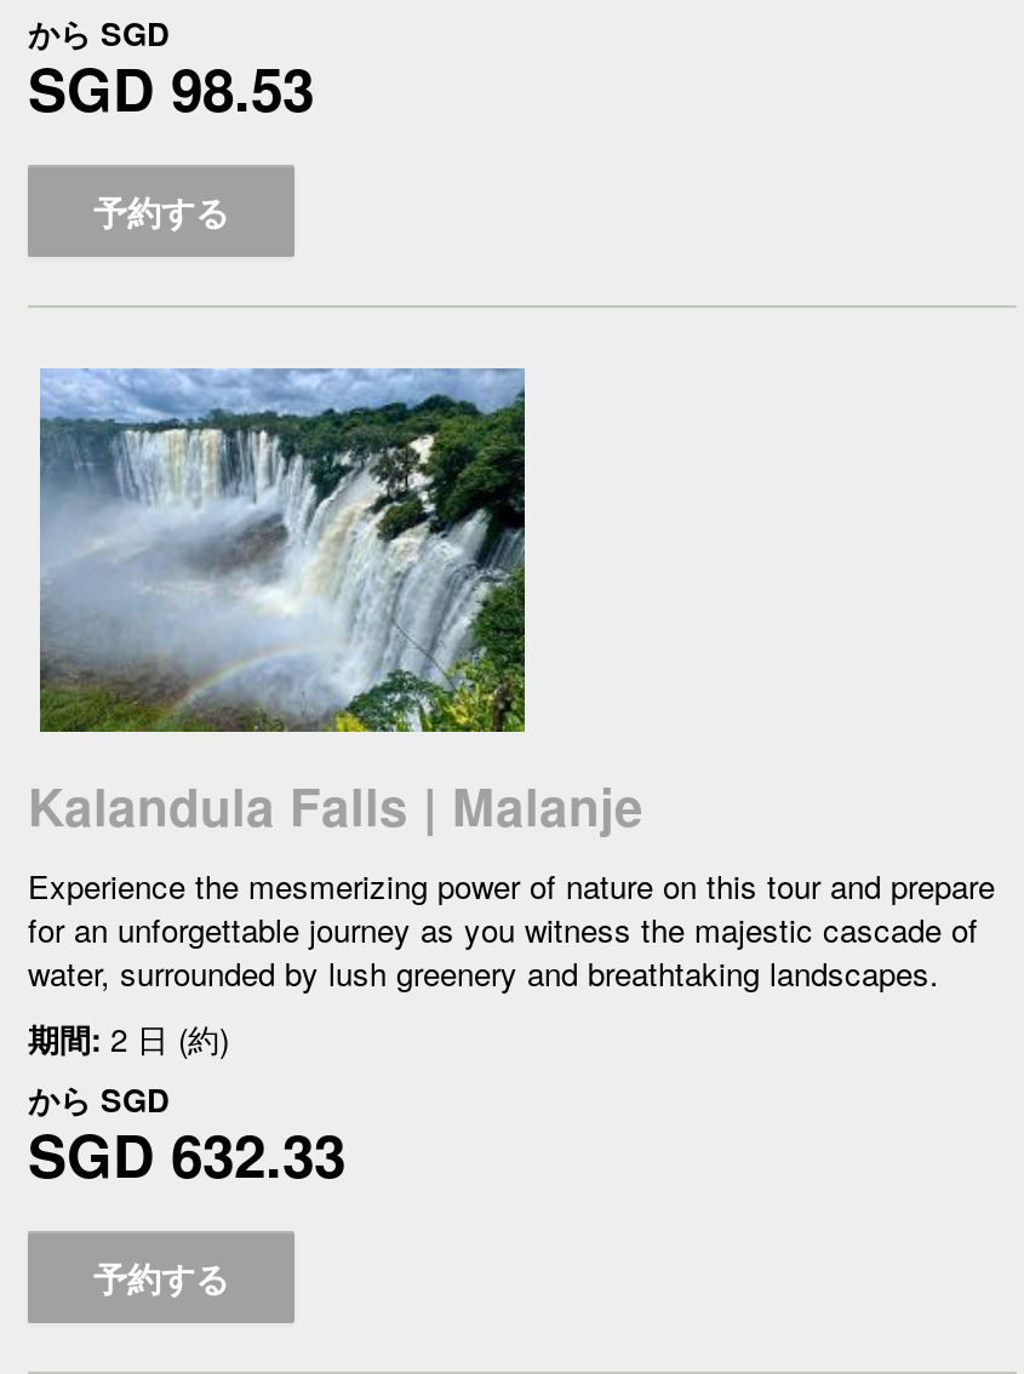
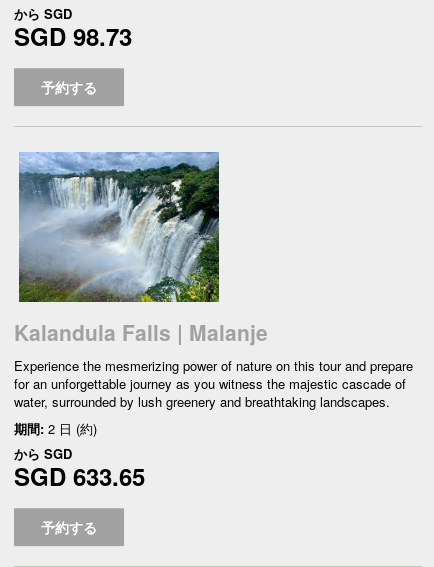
[28,46,314,128] SGD 98.53 -> [14,19,132,53] SGD 98.73
[28,1112,345,1195] SGD 632.33 -> [14,459,145,493] SGD 633.65

